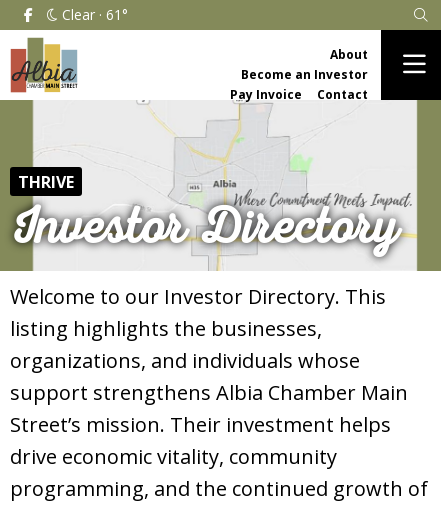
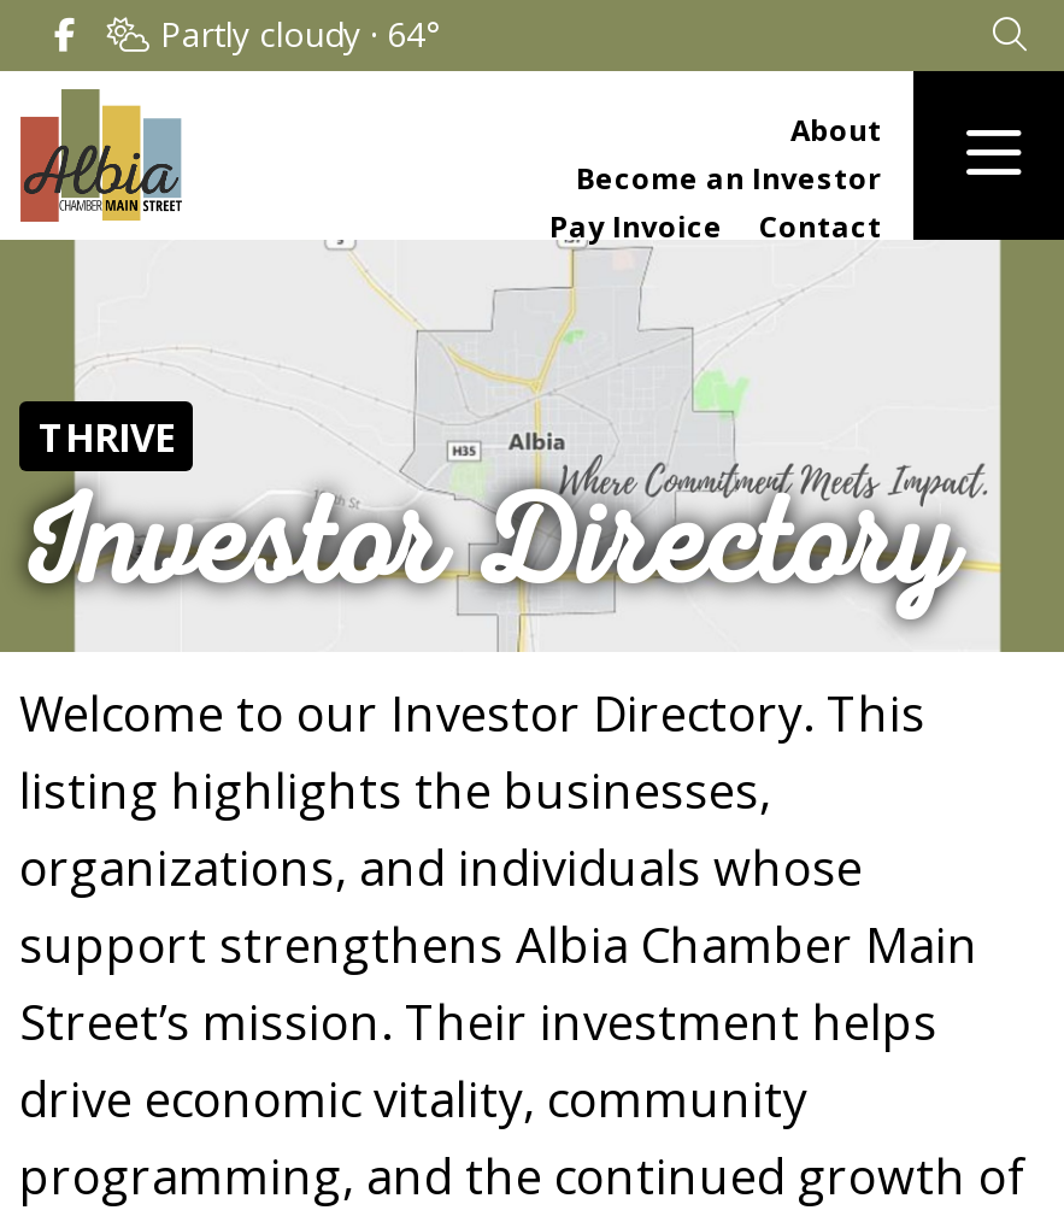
[57,5,127,24] Clear · 61° -> [151,11,440,57] Partly cloudy · 64°

